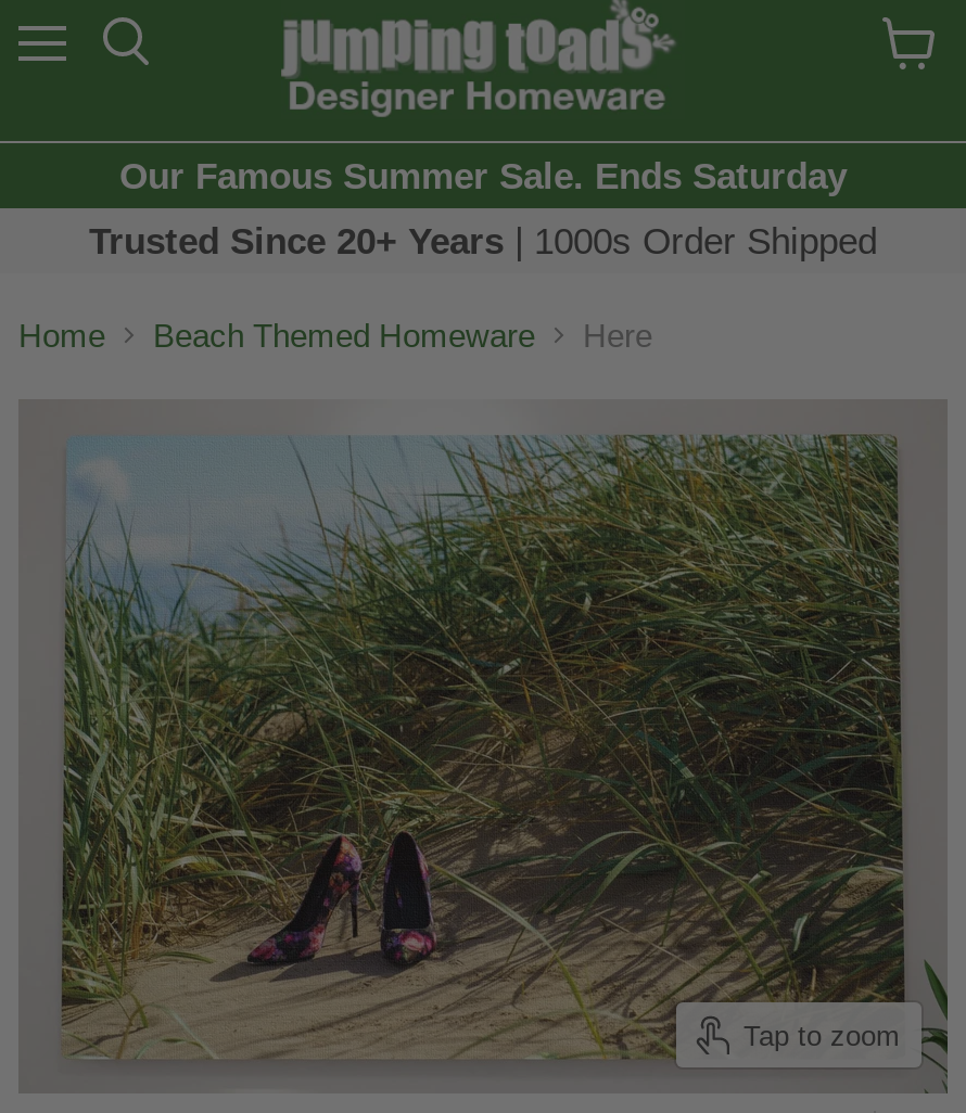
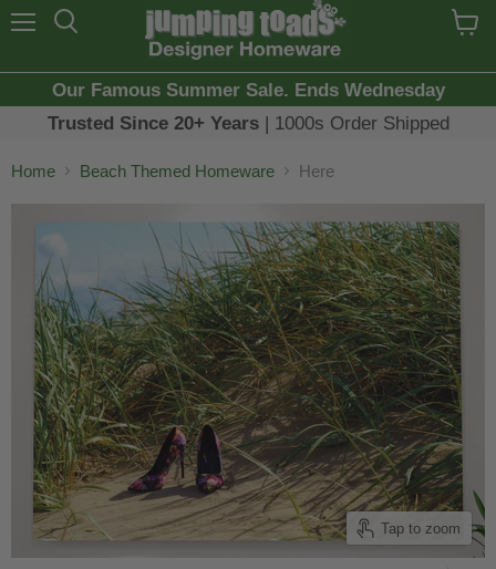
[119,155,847,196] Our Famous Summer Sale. Ends Saturday -> [51,79,445,100] Our Famous Summer Sale. Ends Wednesday

